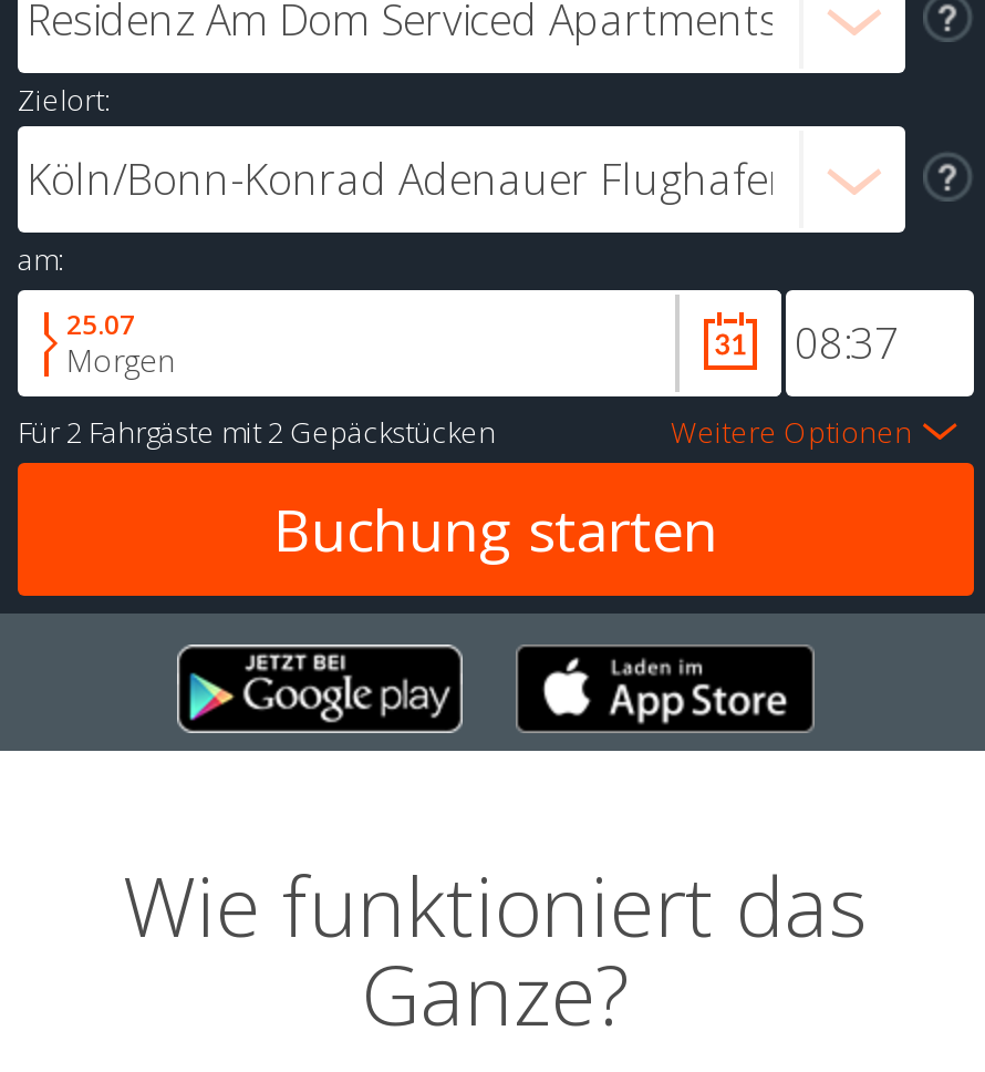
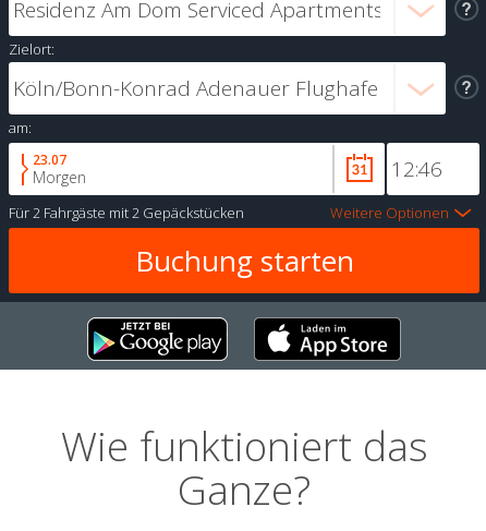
[66,307,135,344] 25.07 -> [33,151,66,169] 23.07

